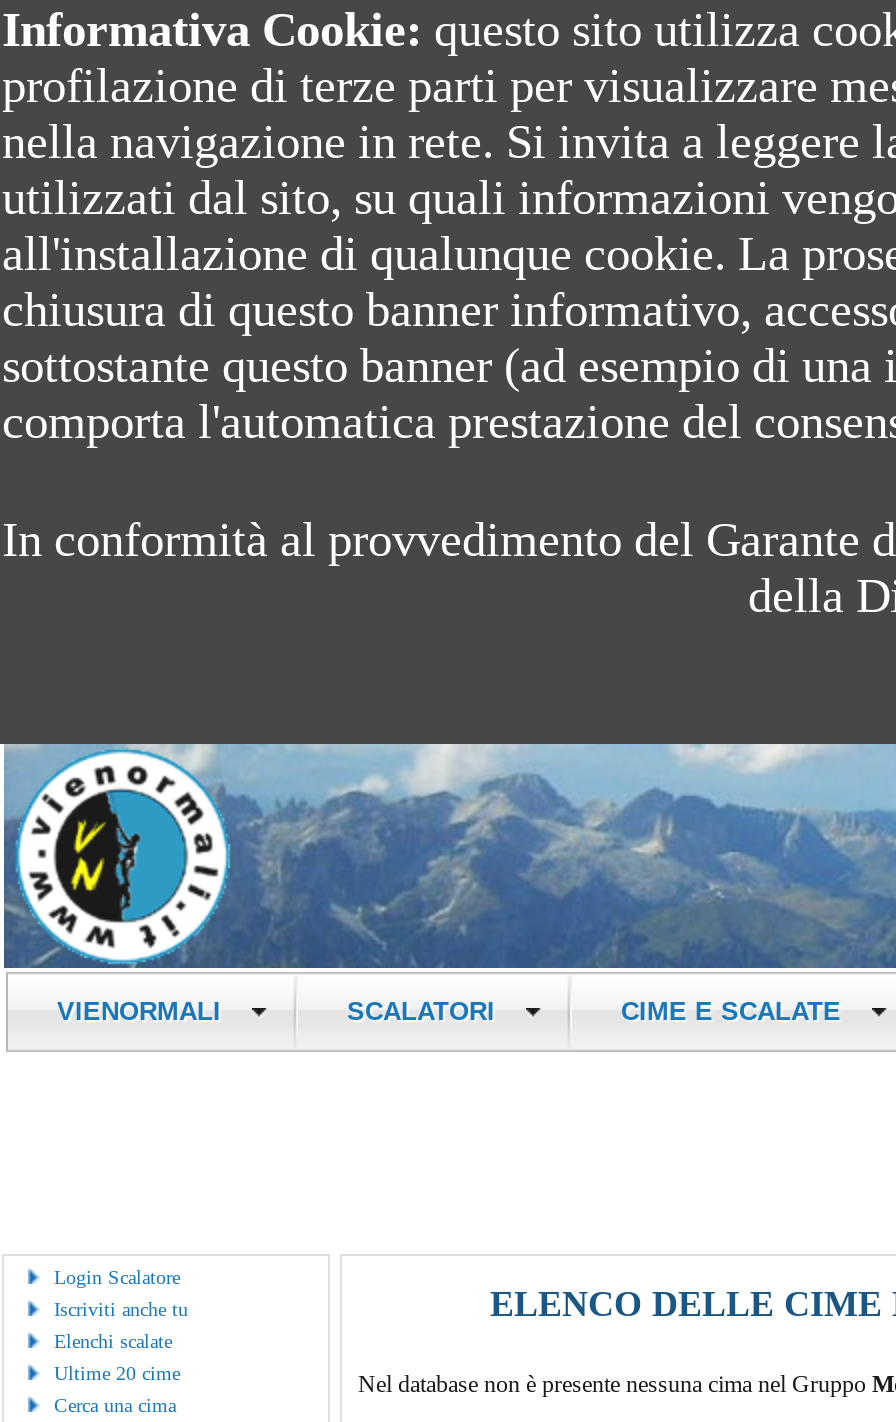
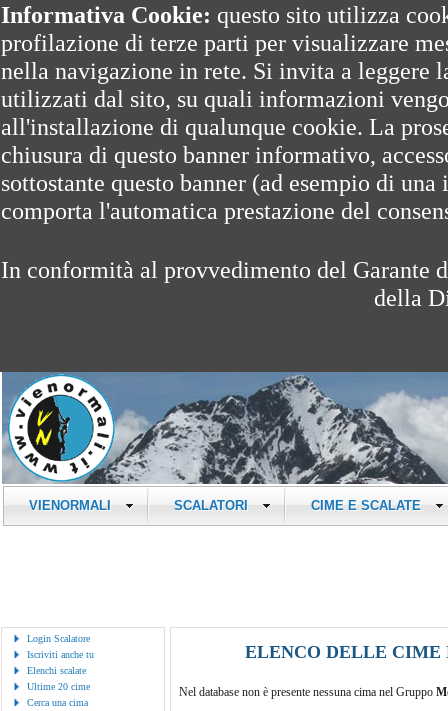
[6,742,890,970] [image] -> [3,372,445,484] [image]

